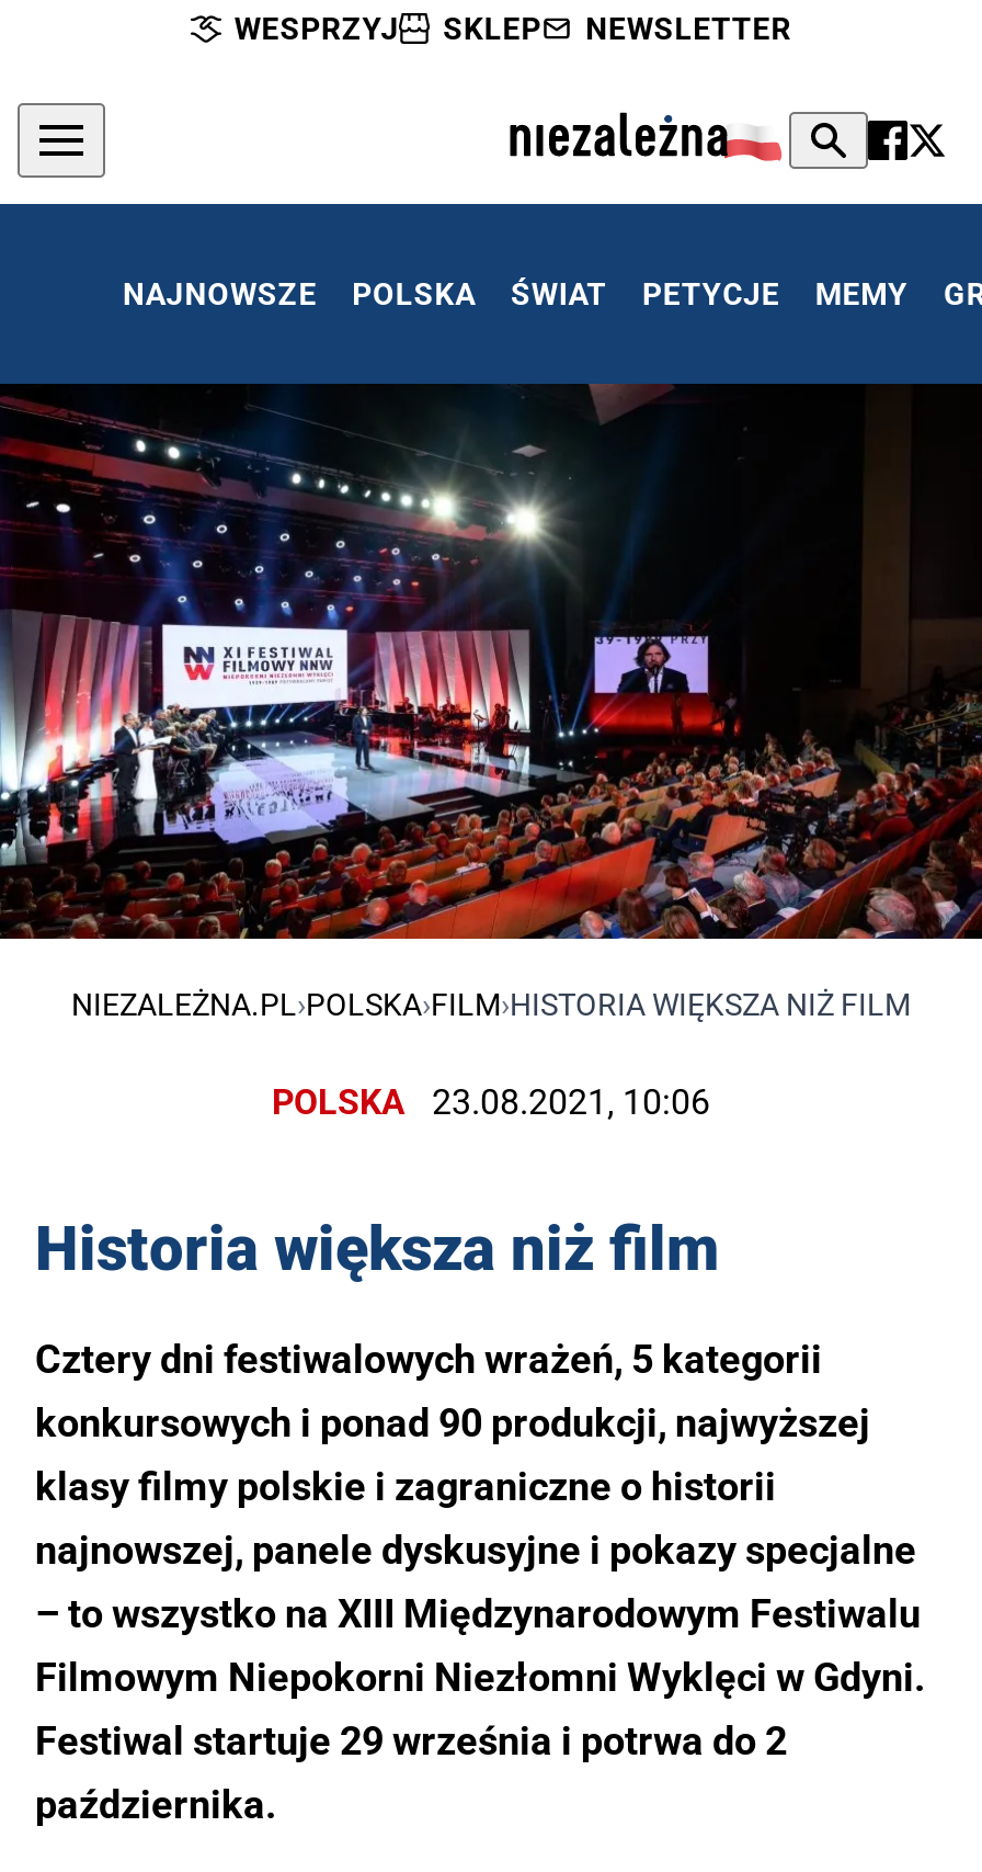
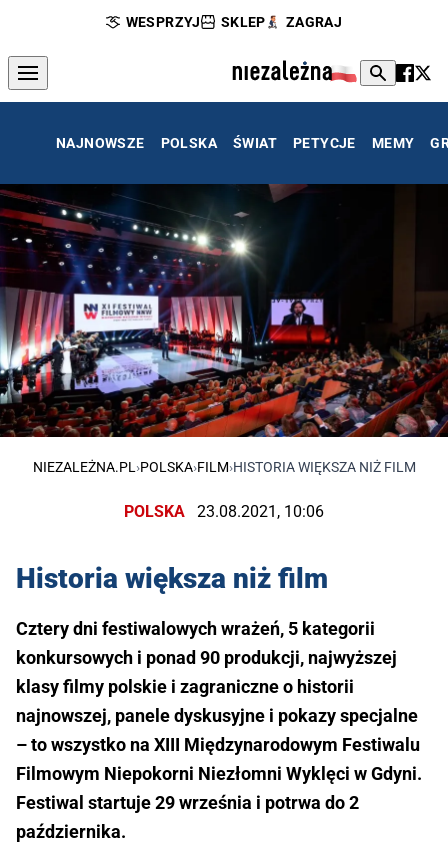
[585,11,792,46] NEWSLETTER -> [286,14,342,30] ZAGRAJ

